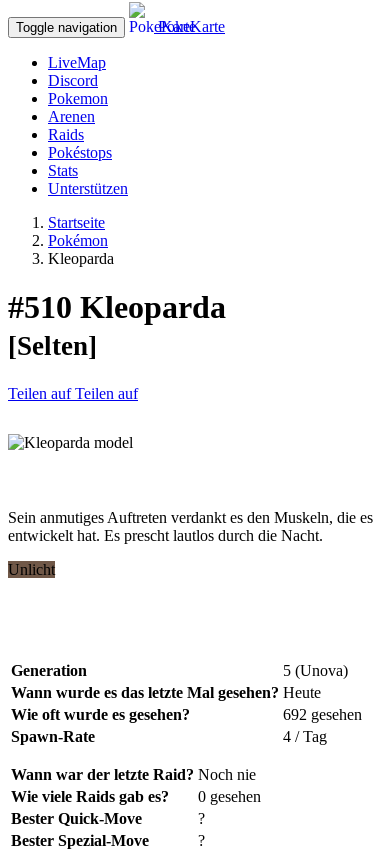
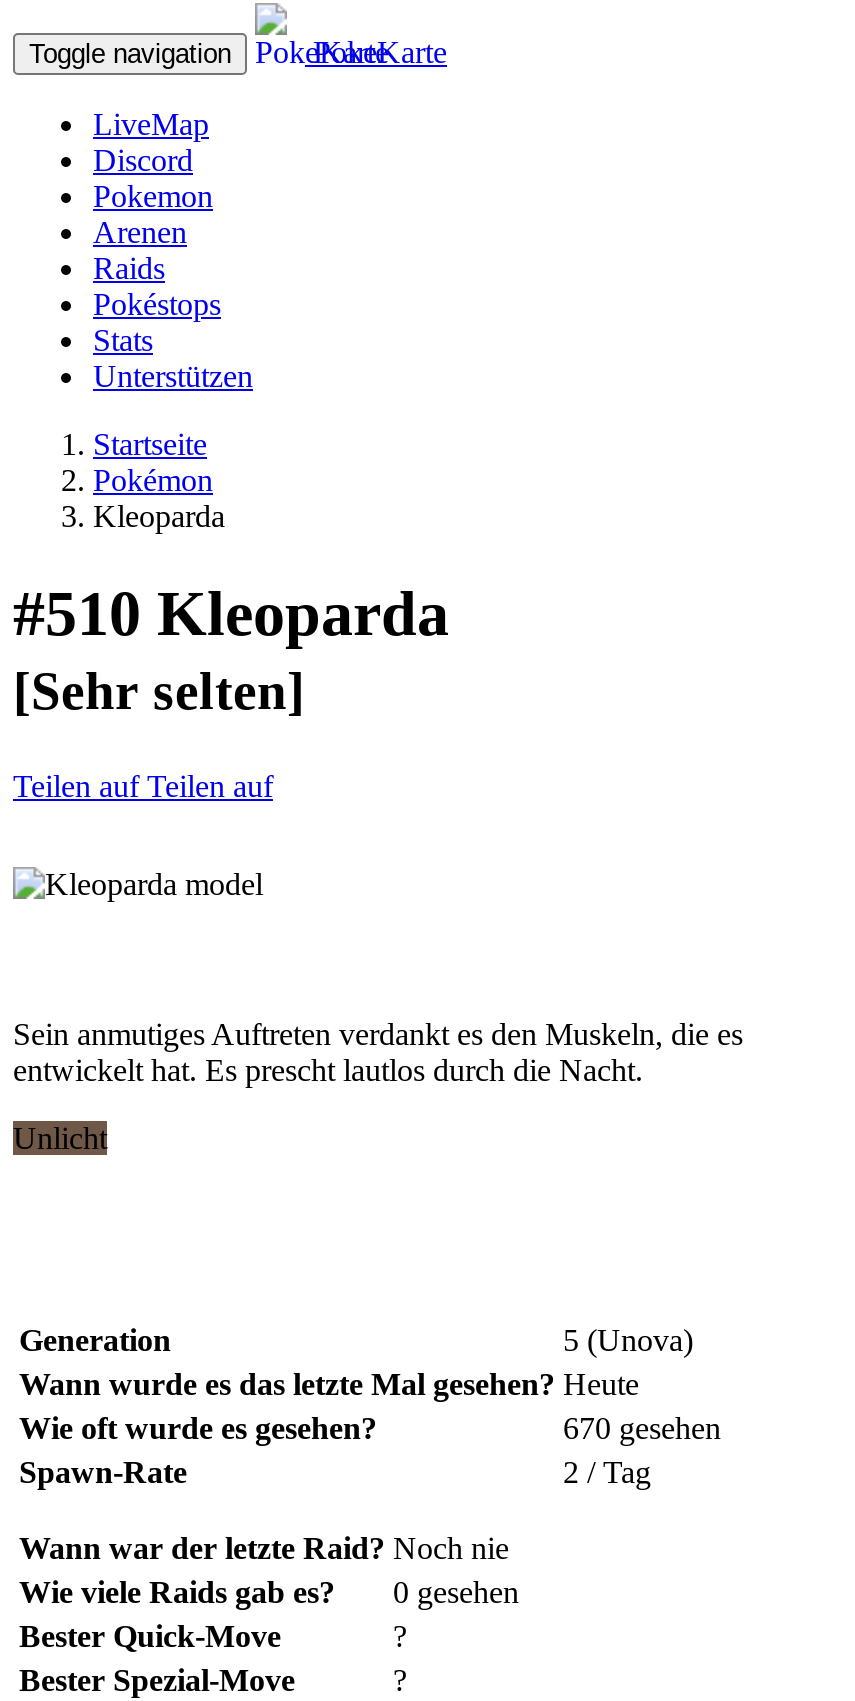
[8,331,97,361] [Selten] -> [13,662,305,722] [Sehr selten]
[283,706,362,723] 692 gesehen -> [563,1411,721,1445] 670 gesehen
[283,728,327,745] 4 / Tag -> [563,1455,651,1489] 2 / Tag

